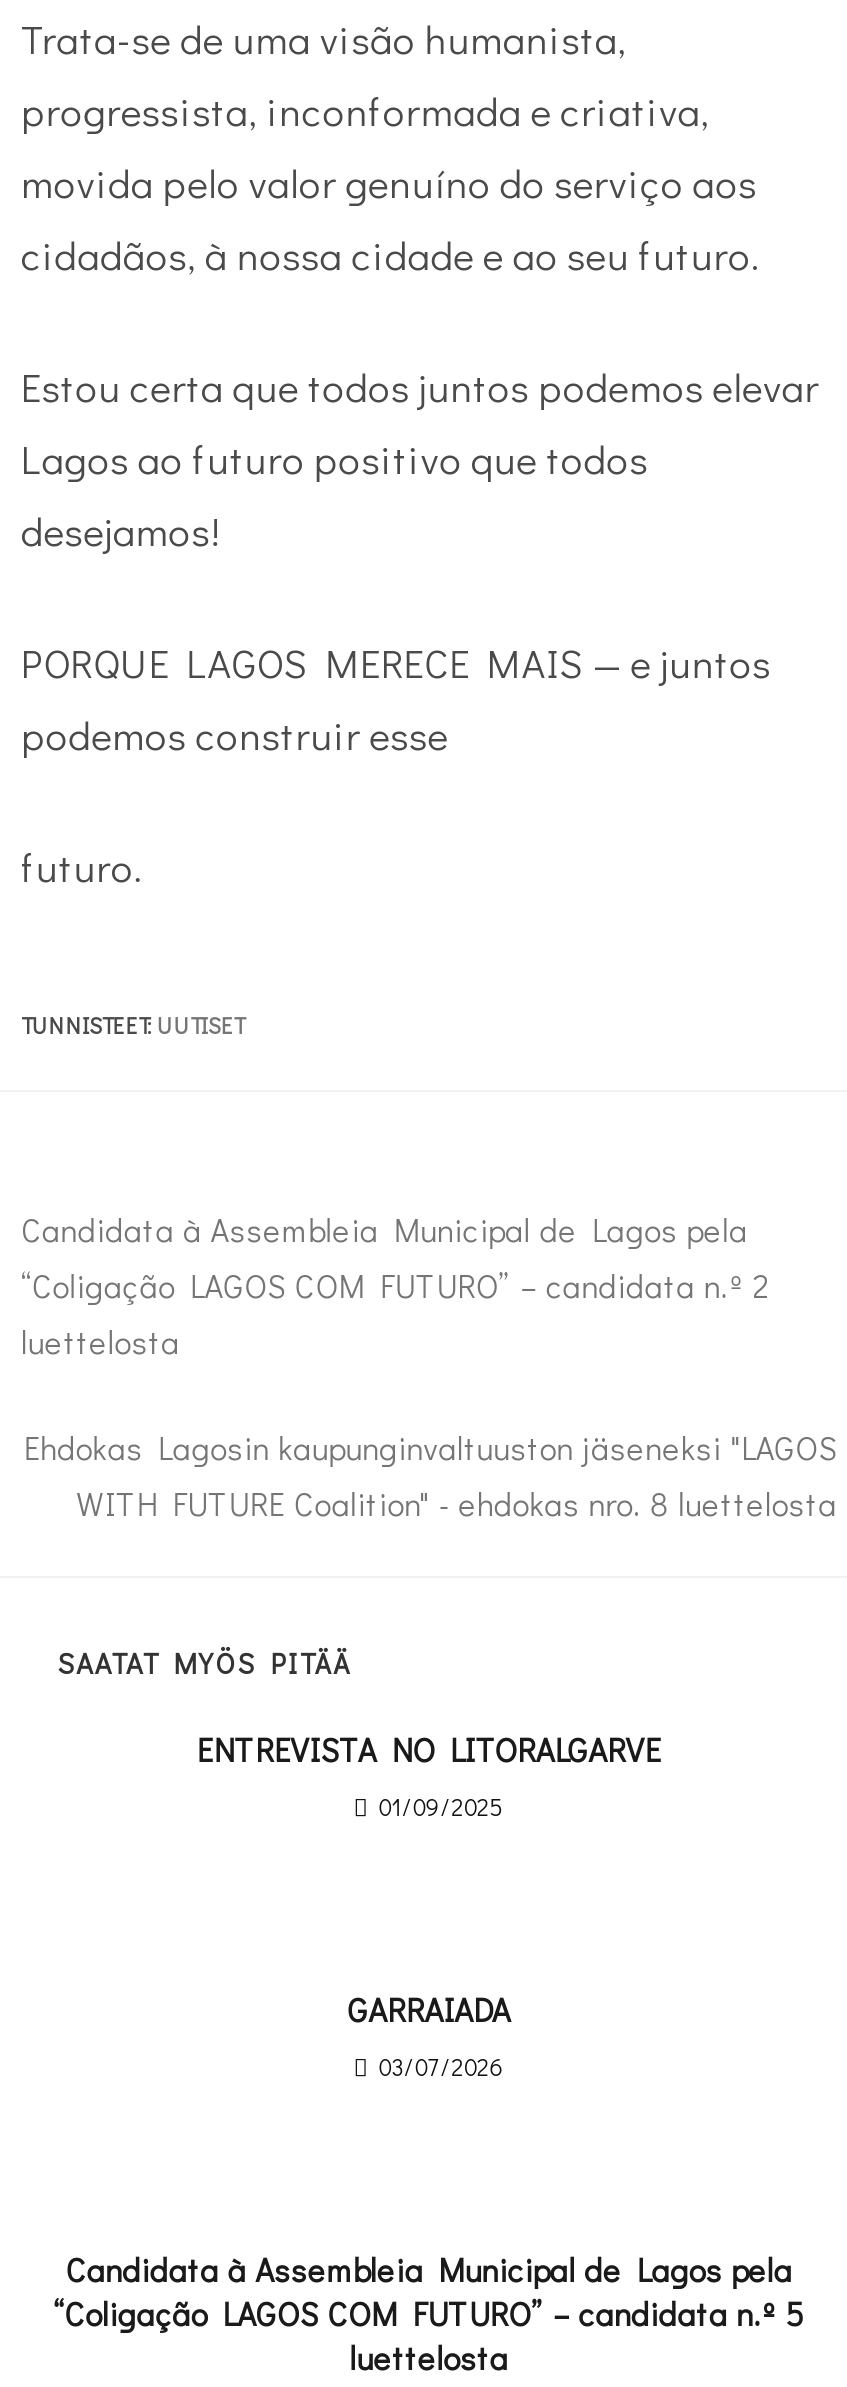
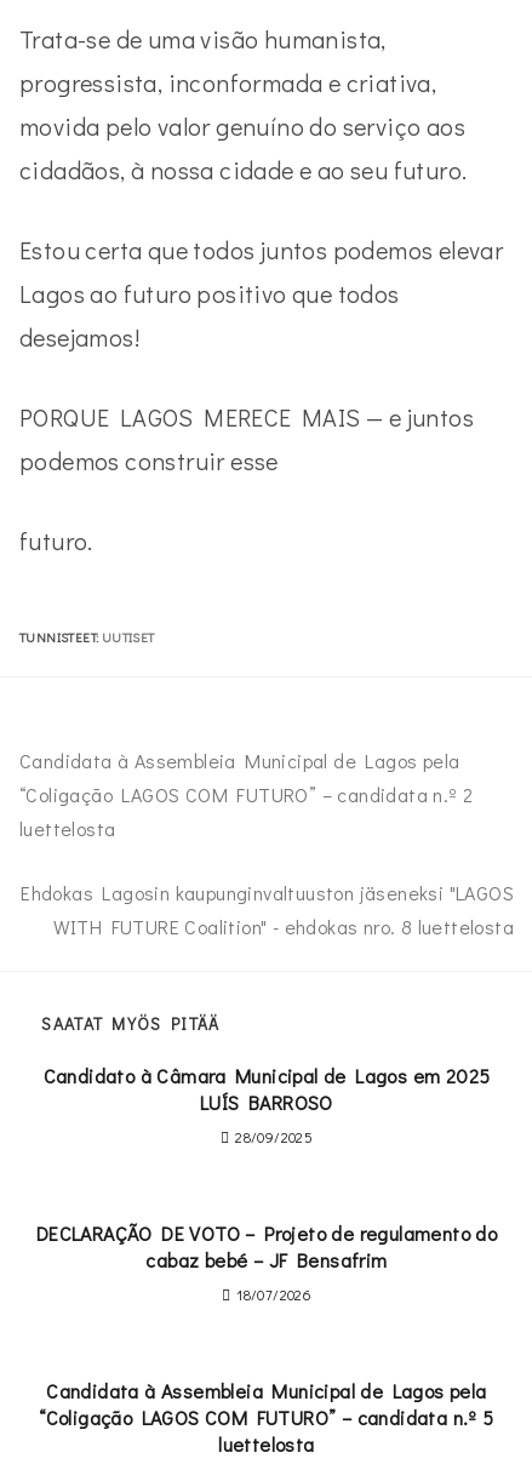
[197,1728,661,1770] ENTREVISTA NO LITORALGARVE -> [43,1063,490,1115] Candidato à Câmara Municipal de Lagos em 2025 | LUÍS BARROSO
[378,1790,504,1822] 01/09/2025 -> [235,1127,313,1146] 28/09/2025
[347,1988,511,2030] GARRAIADA -> [36,1220,497,1273] DECLARAÇÃO DE VOTO – Projeto de regulamento do | cabaz bebé – JF Bensafrim
[378,2050,504,2082] 03/07/2026 -> [237,1285,312,1304] 18/07/2026

